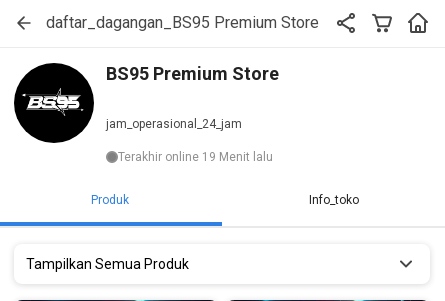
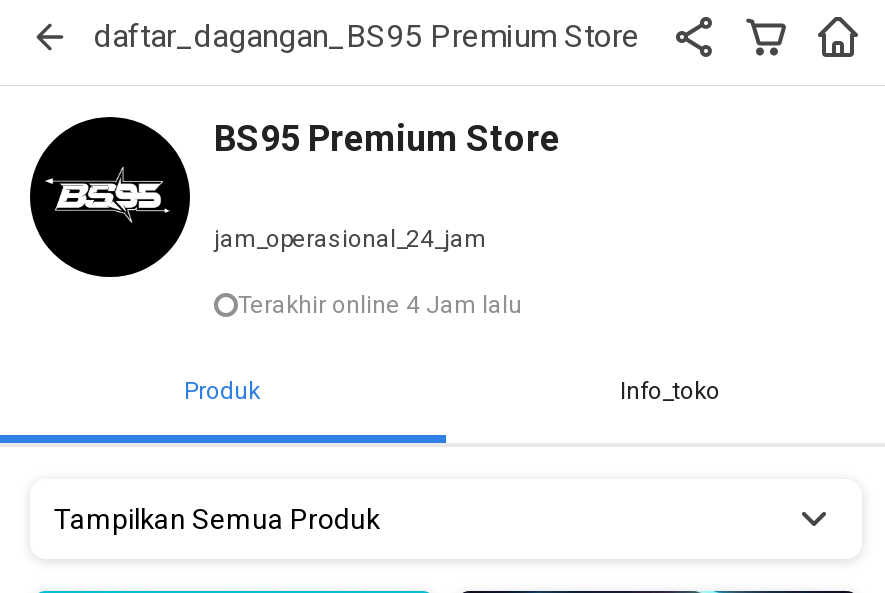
[118,150,273,164] Terakhir online 19 Menit lalu -> [238,291,522,319] Terakhir online 4 Jam lalu

